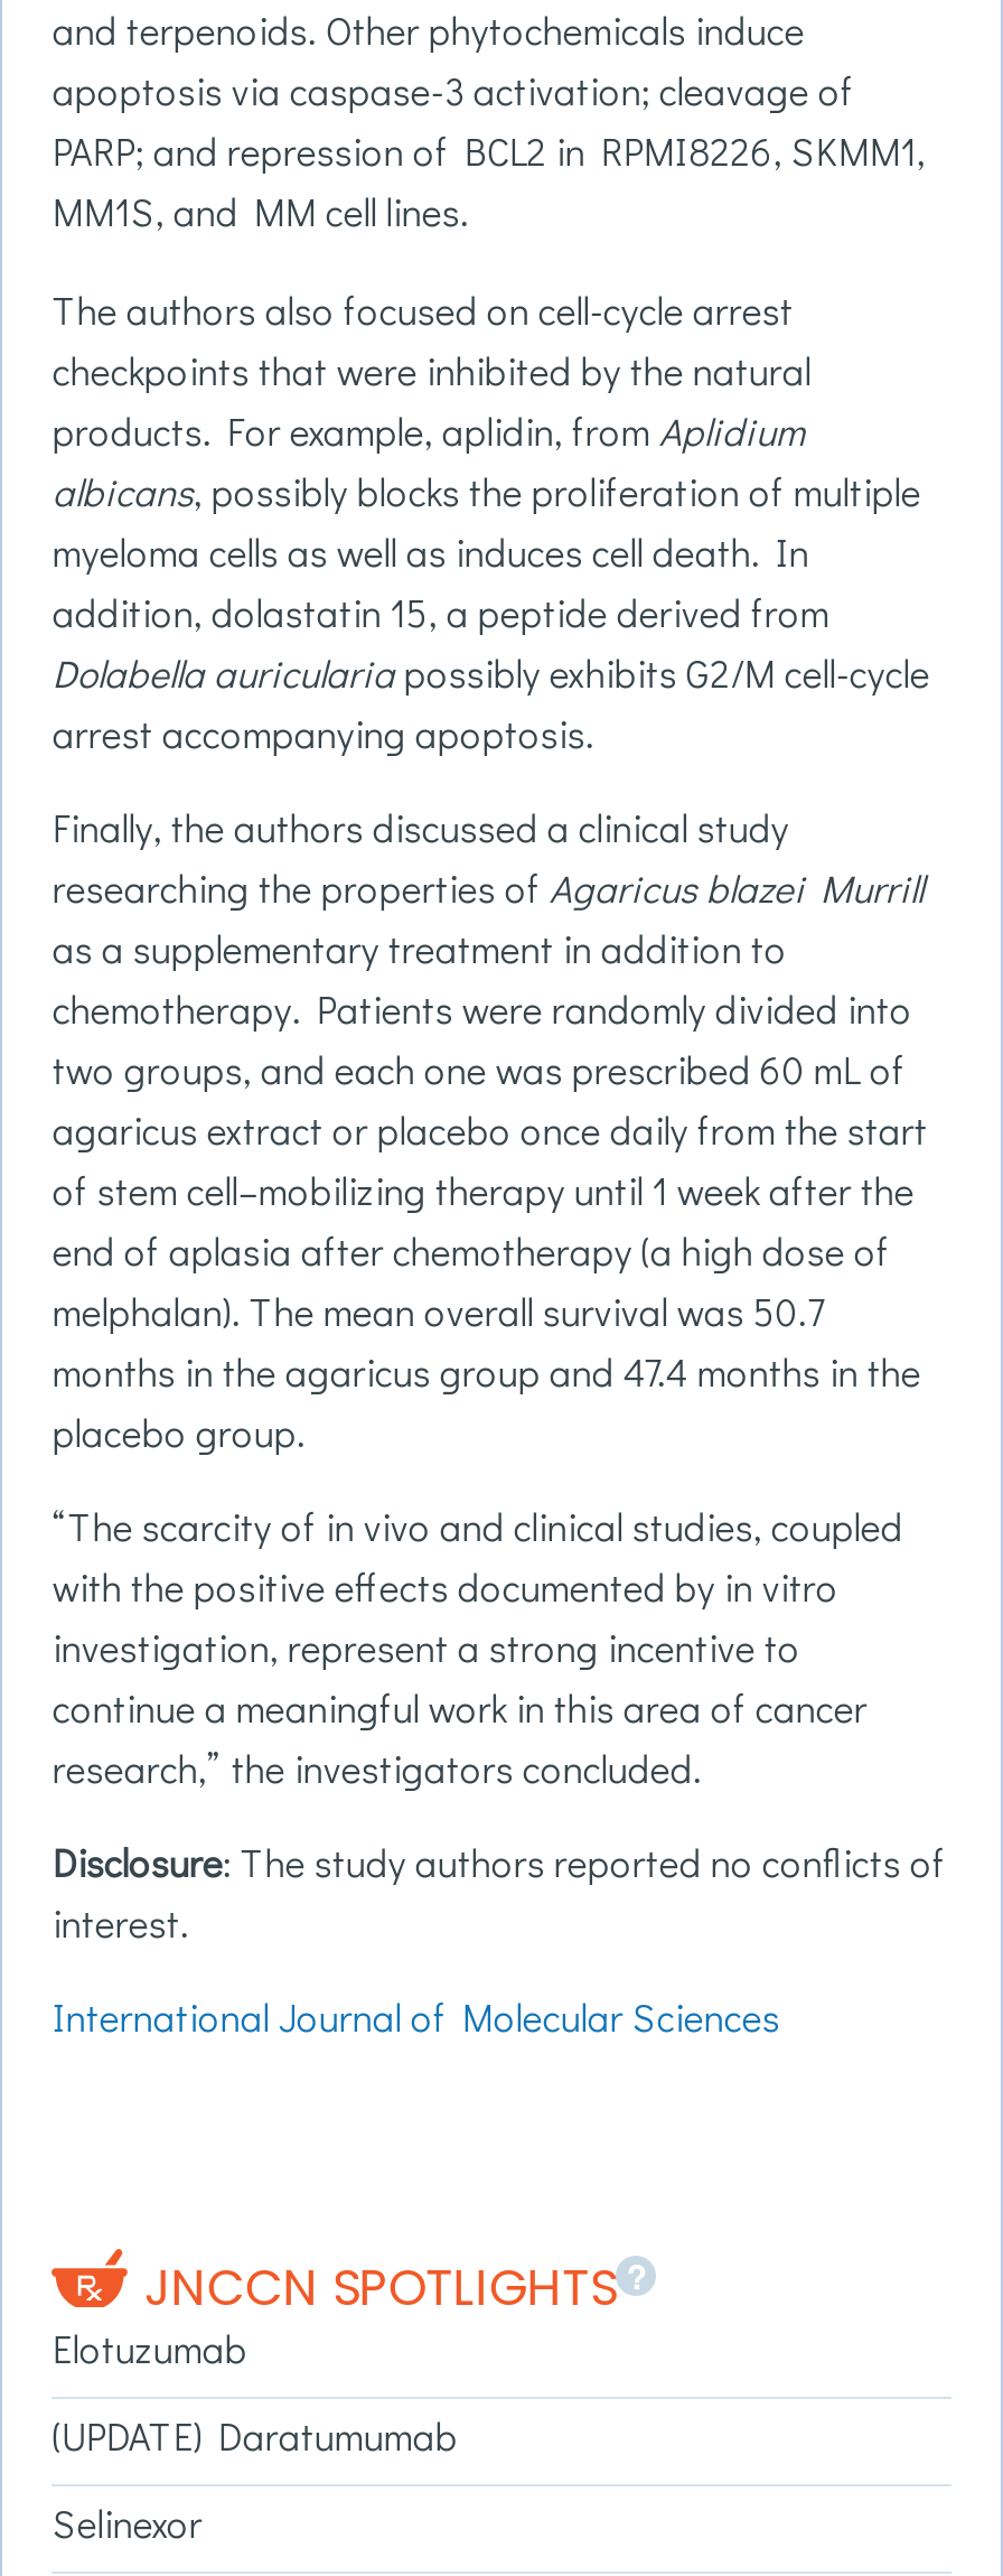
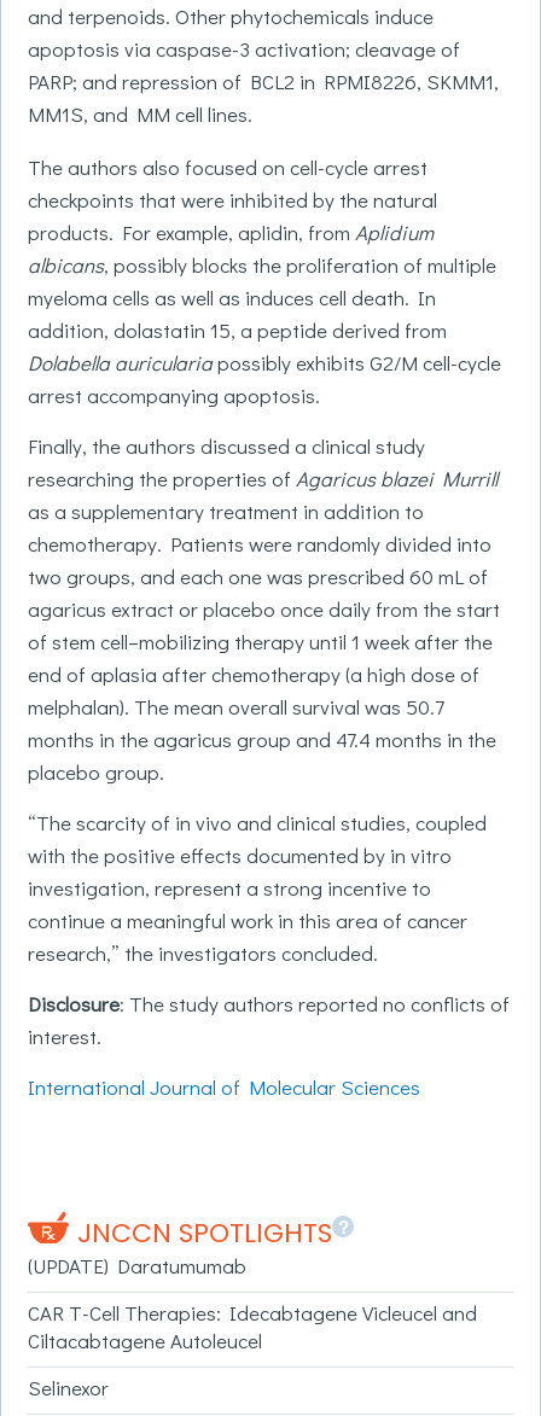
[52,2323,247,2374] Elotuzumab -> none
moved [52,2410,458,2462] -> [28,1252,247,1280]: (UPDATE) Daratumumab
none -> [28,1299,477,1354] CAR T-Cell Therapies: Idecabtagene Vicleucel and | Ciltacabtagene Autoleucel

